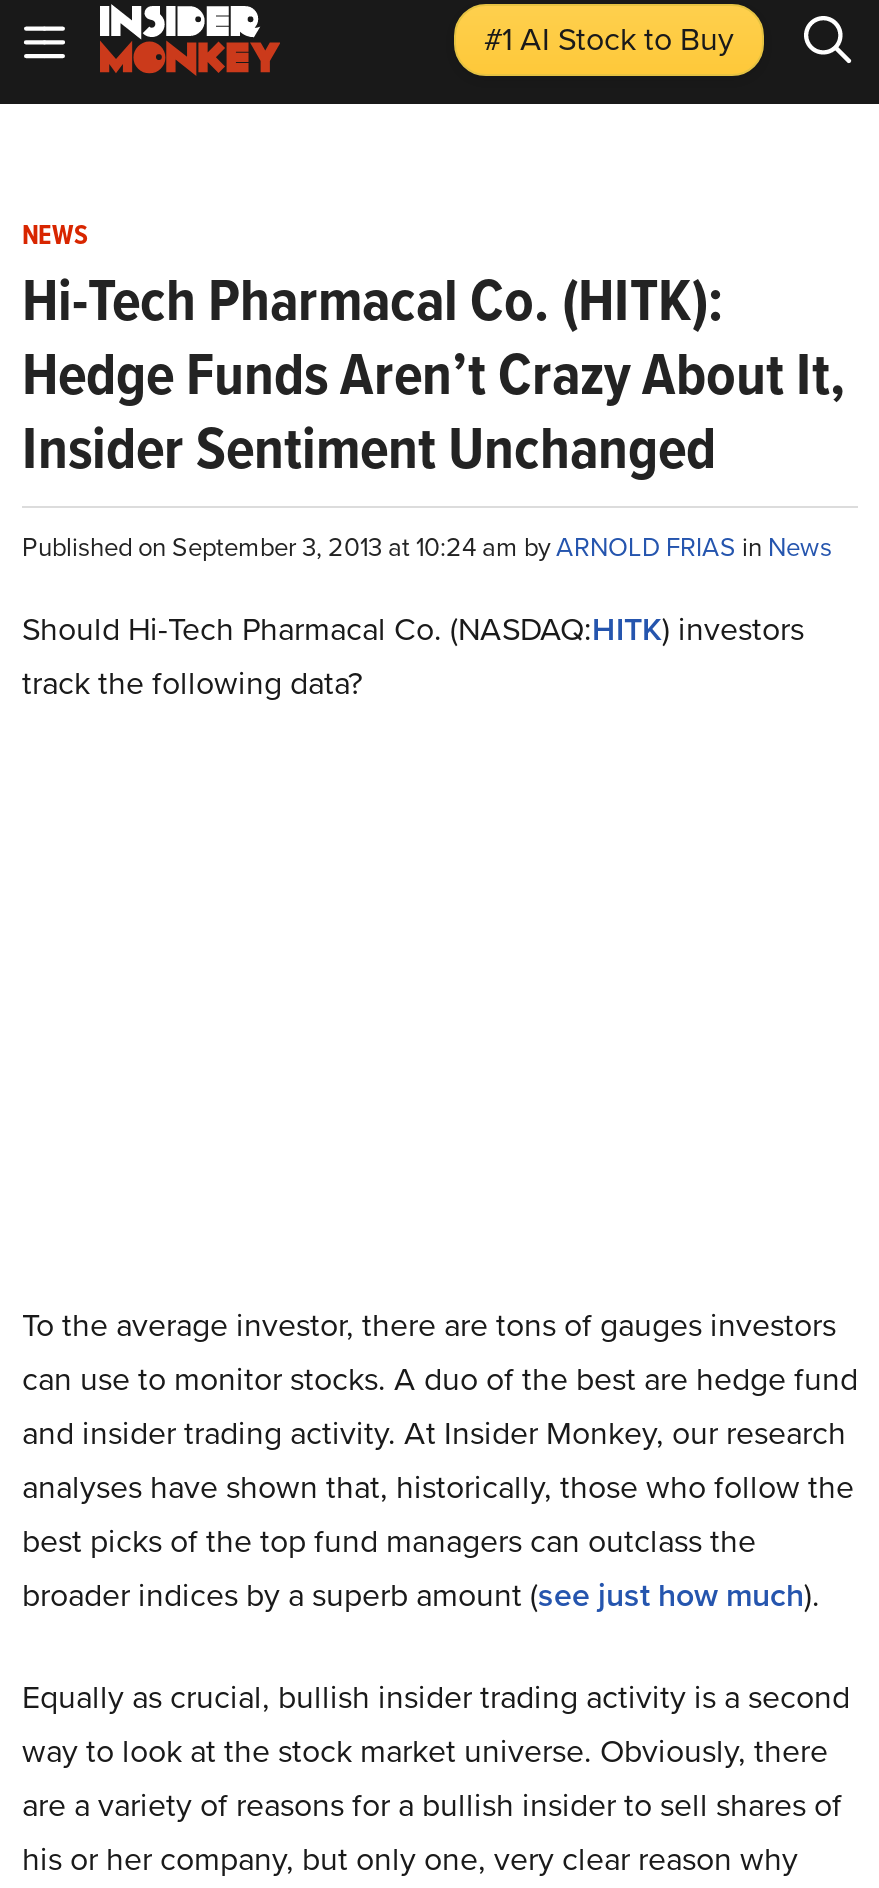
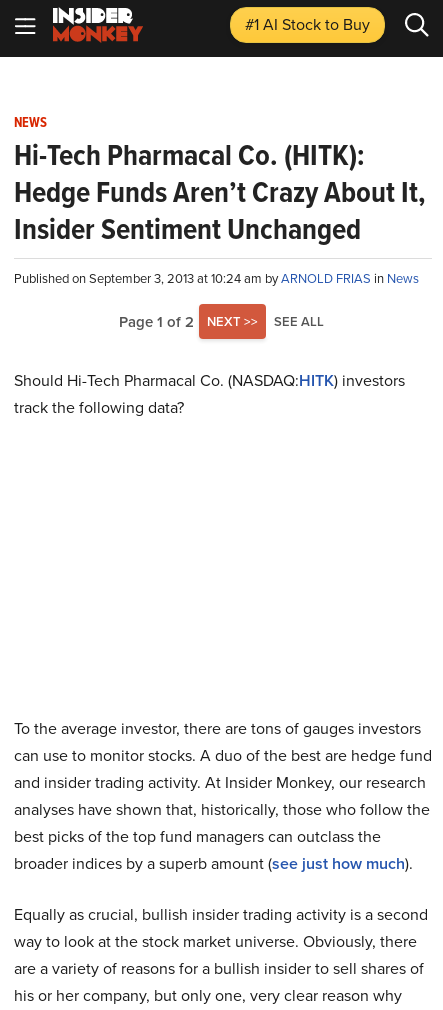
none -> [119,311,324,332] Page 1 of 2 | NEXT >> | SEE ALL

